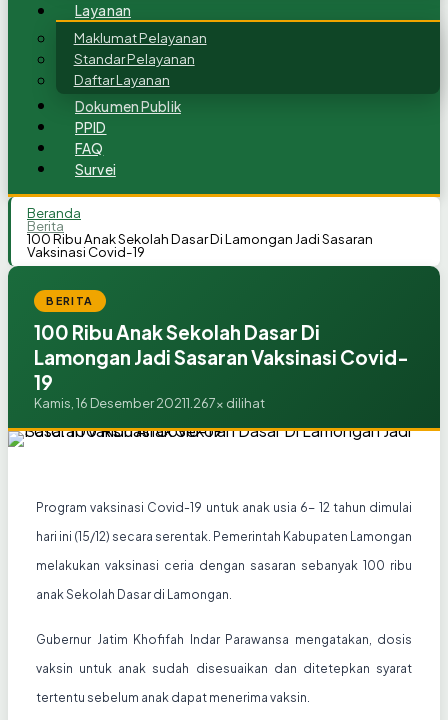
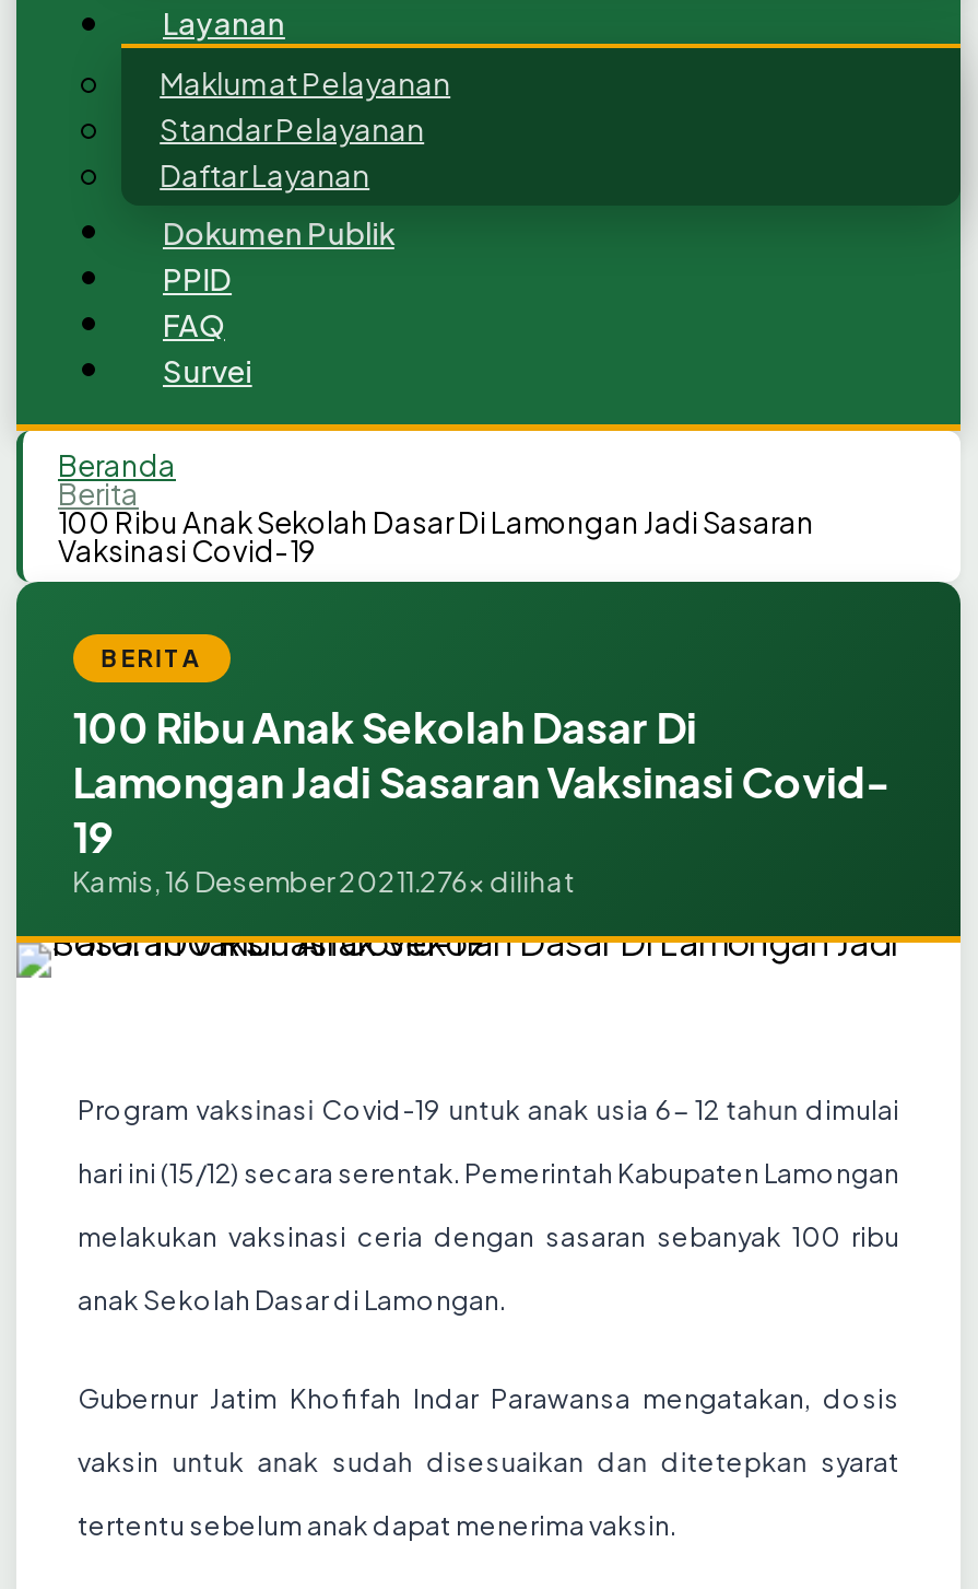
[34,395,265,411] Kamis, 16 Desember 20211.267x dilihat -> [72,864,575,899] Kamis, 16 Desember 20211.276x dilihat

